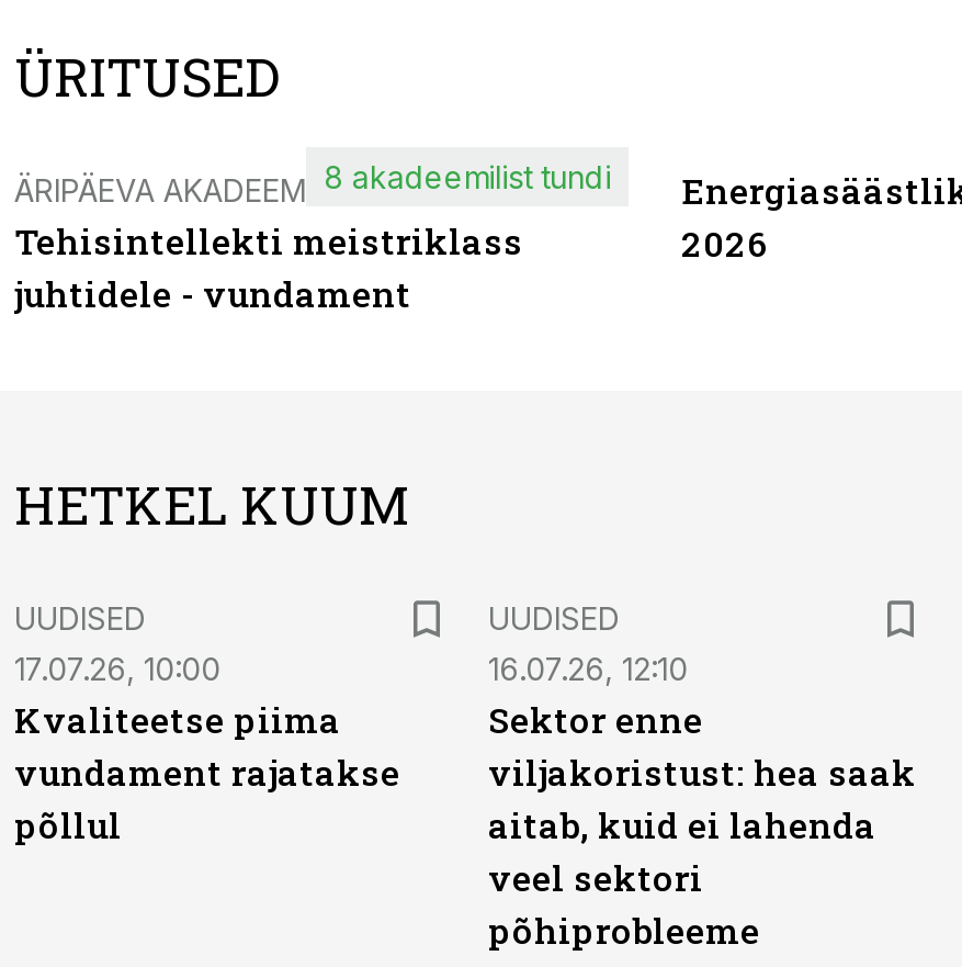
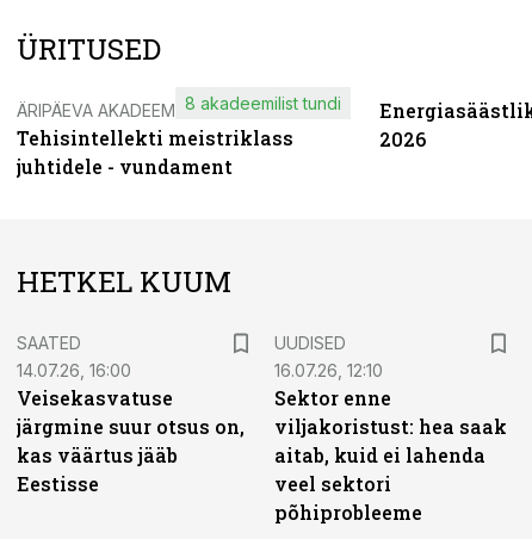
[14,599,400,847] UUDISED | 17.07.26, 10:00 | Kvaliteetse piima | vundament rajatakse | põllul -> [17,333,245,496] SAATED | 14.07.26, 16:00 | Veisekasvatuse | järgmine suur otsus on, | kas väärtus jääb | Eestisse

